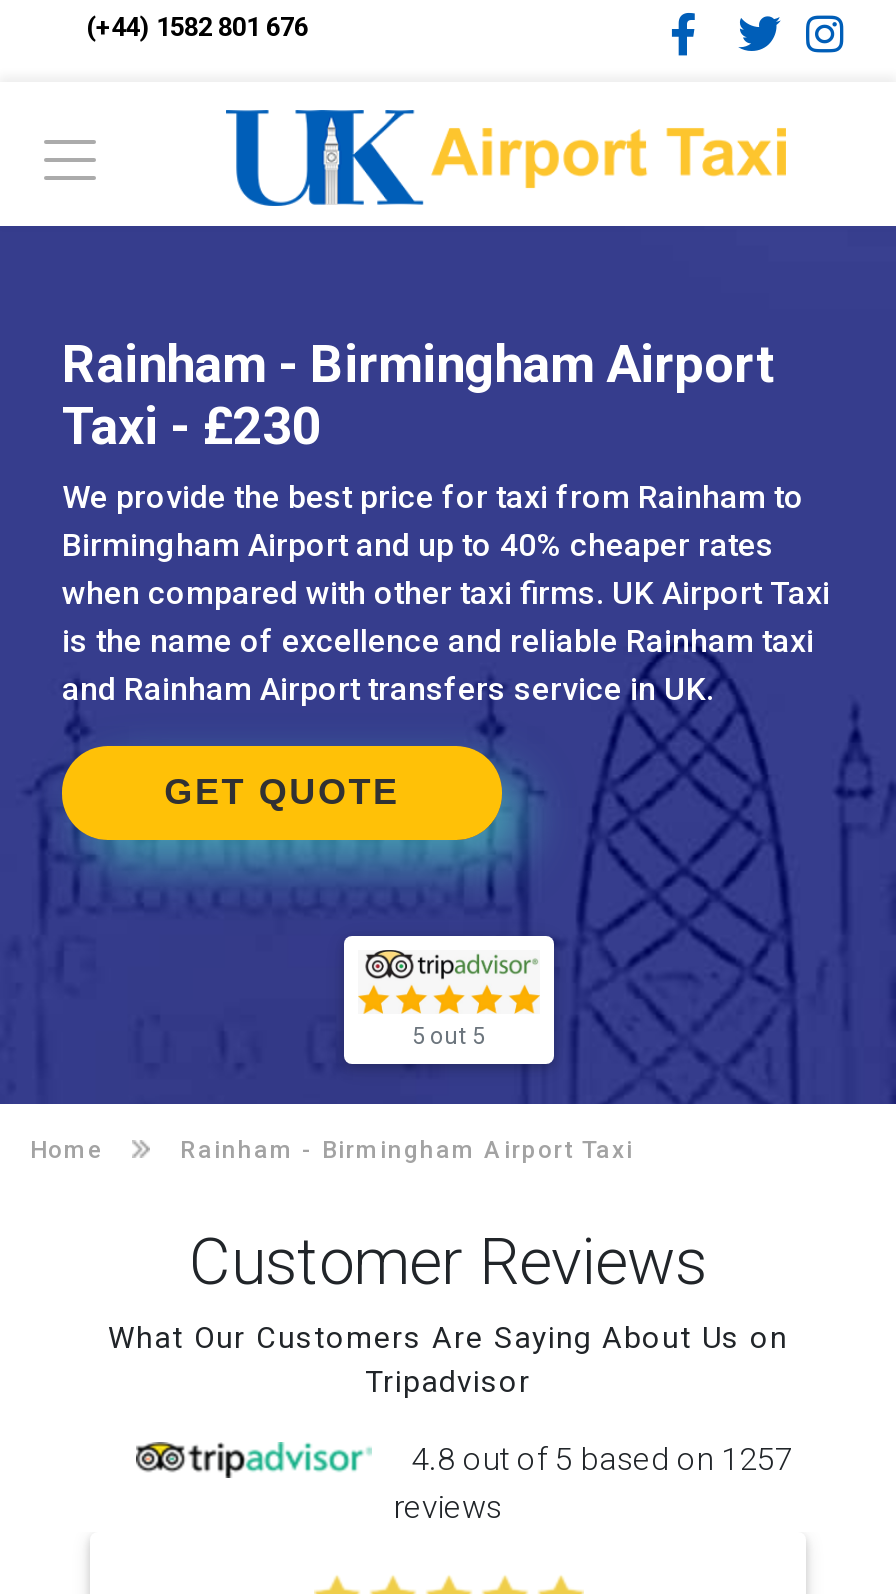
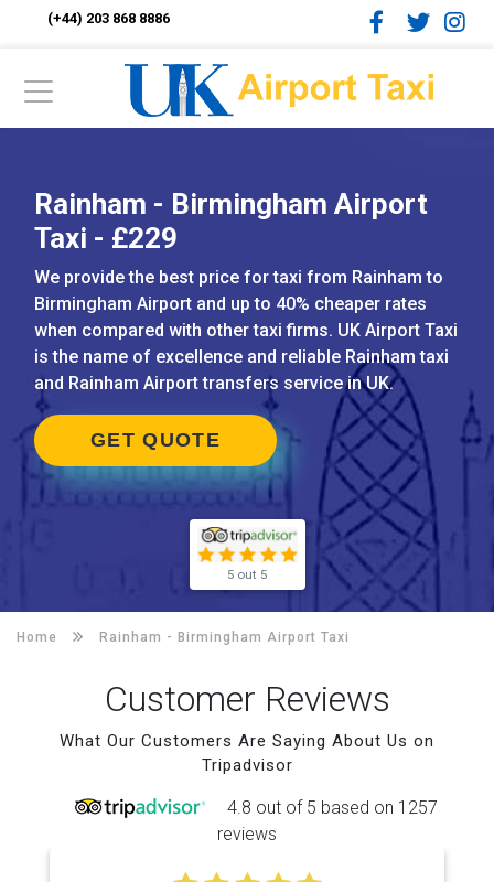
[86,12,308,42] (+44) 1582 801 676 -> [47,10,170,26] (+44) 203 868 8886
[62,396,322,456] Taxi - £230 -> [34,222,178,255] Taxi - £229

